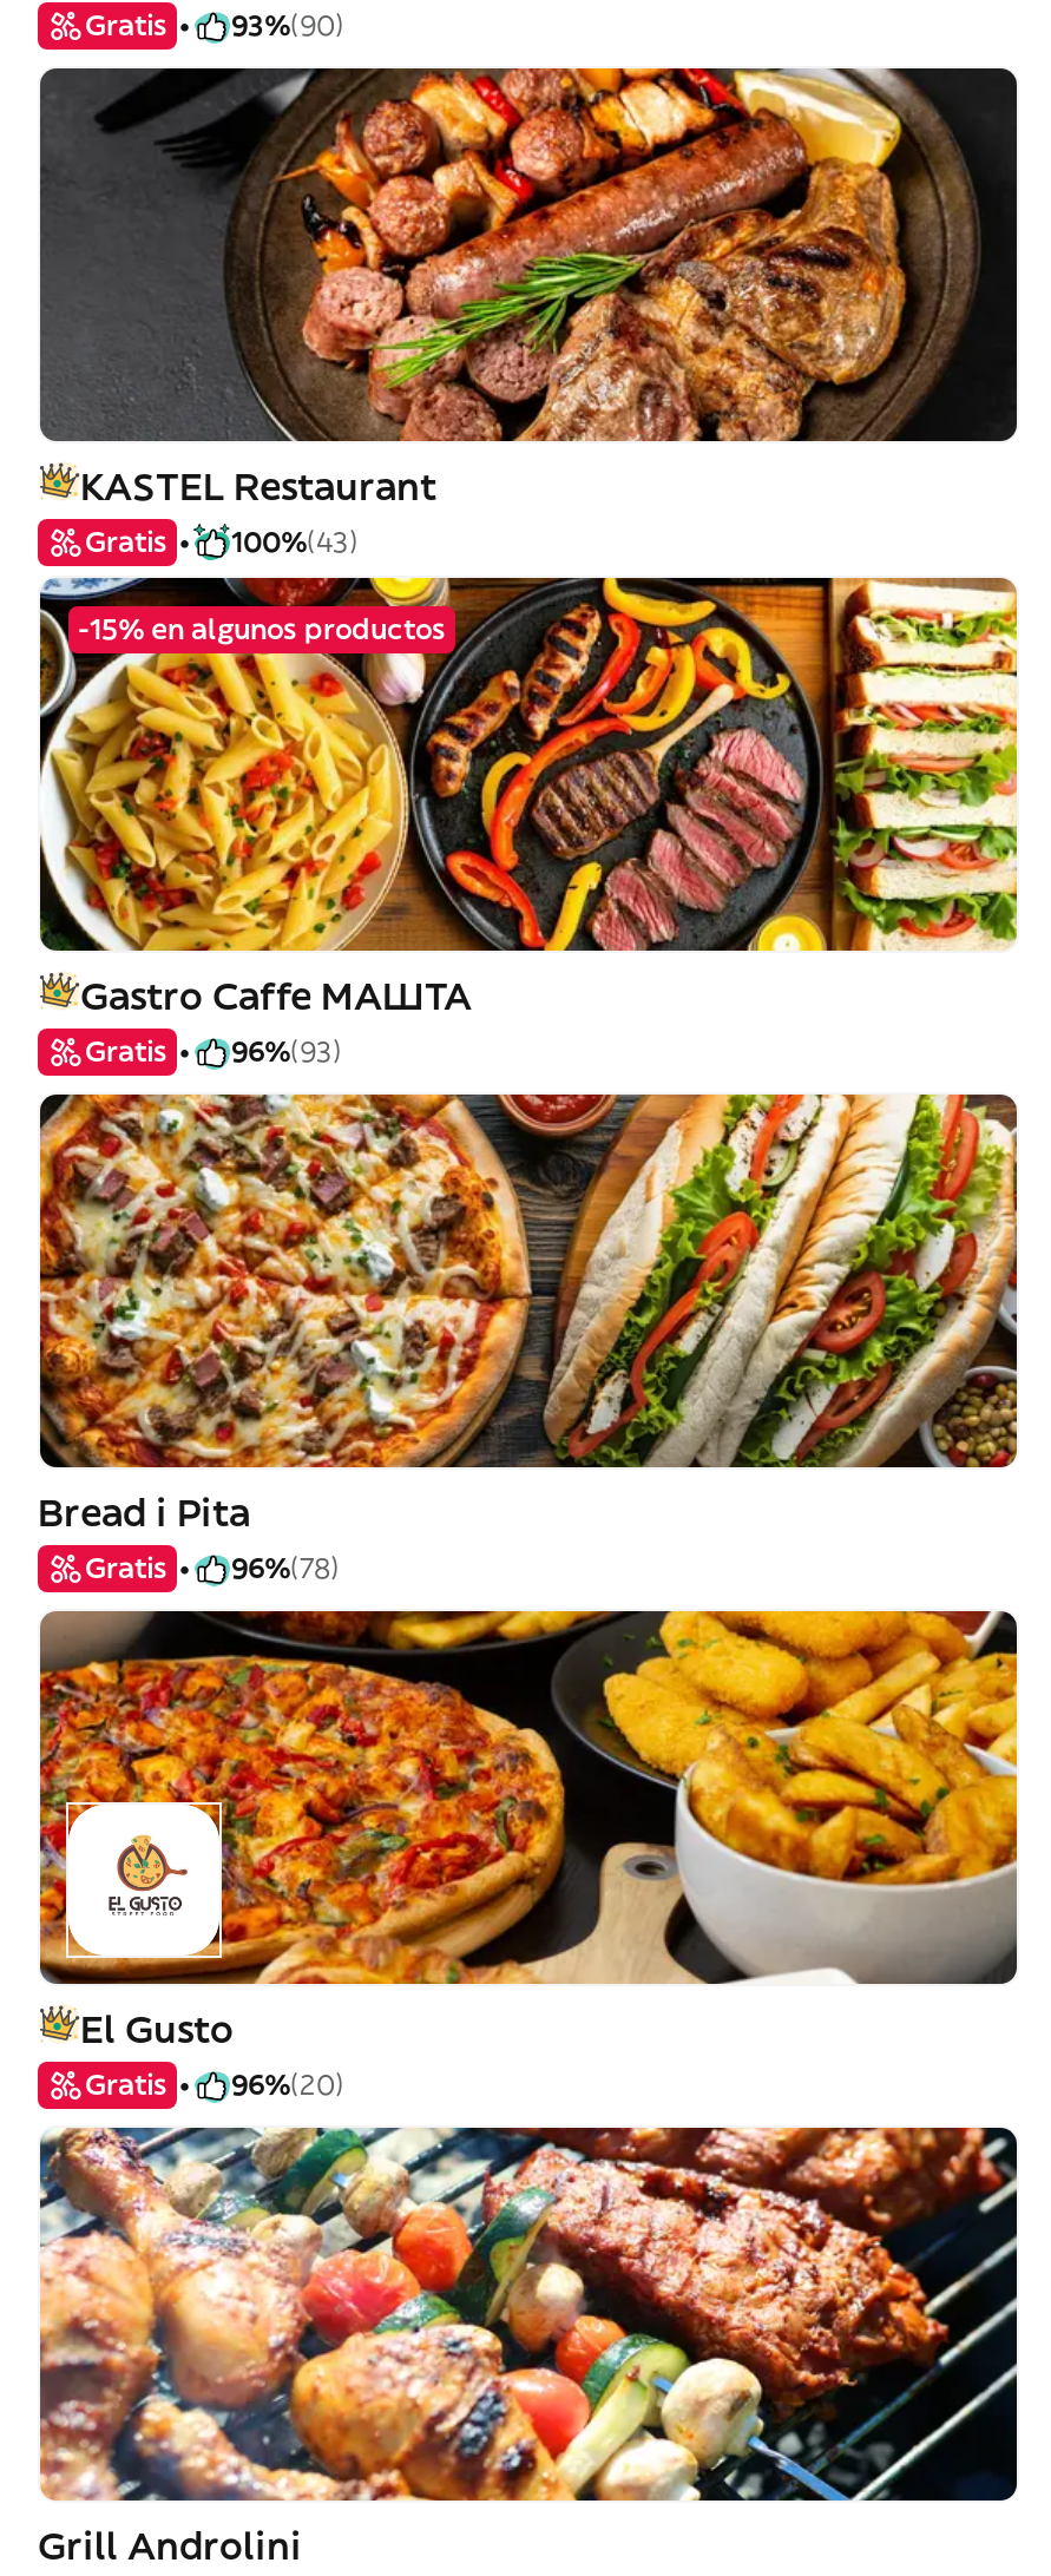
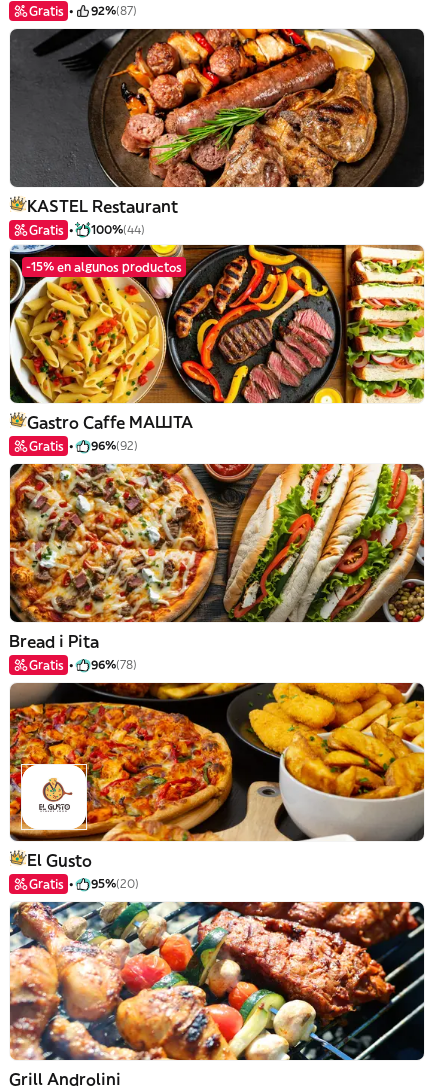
[85,7,344,42] Gratis 93%(90) -> [29,3,137,18] Gratis 92%(87)
[85,524,359,559] Gratis 100%(43) -> [29,222,145,237] Gratis 100%(44)
[85,1033,342,1069] Gratis 96%(93) -> [29,438,138,453] Gratis 96%(92)
[85,2066,344,2102] Gratis 96%(20) -> [29,876,139,891] Gratis 95%(20)

